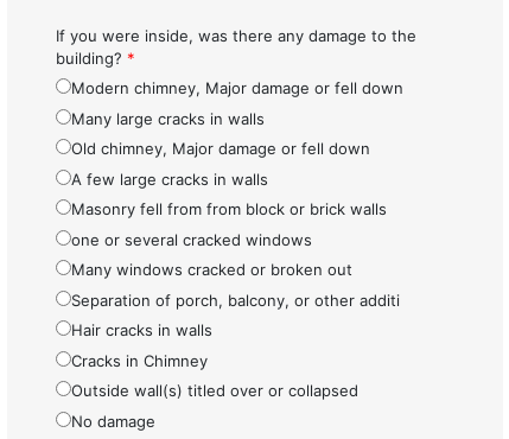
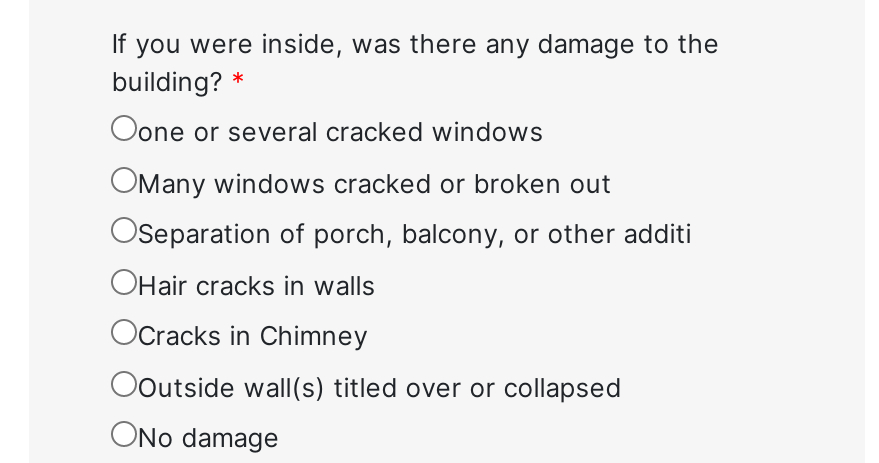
[71,79,404,219] Modern chimney, Major damage or fell down | Many large cracks in walls | Old chimney, Major damage or fell down | A few large cracks in walls | Masonry fell from from block or brick walls -> none

